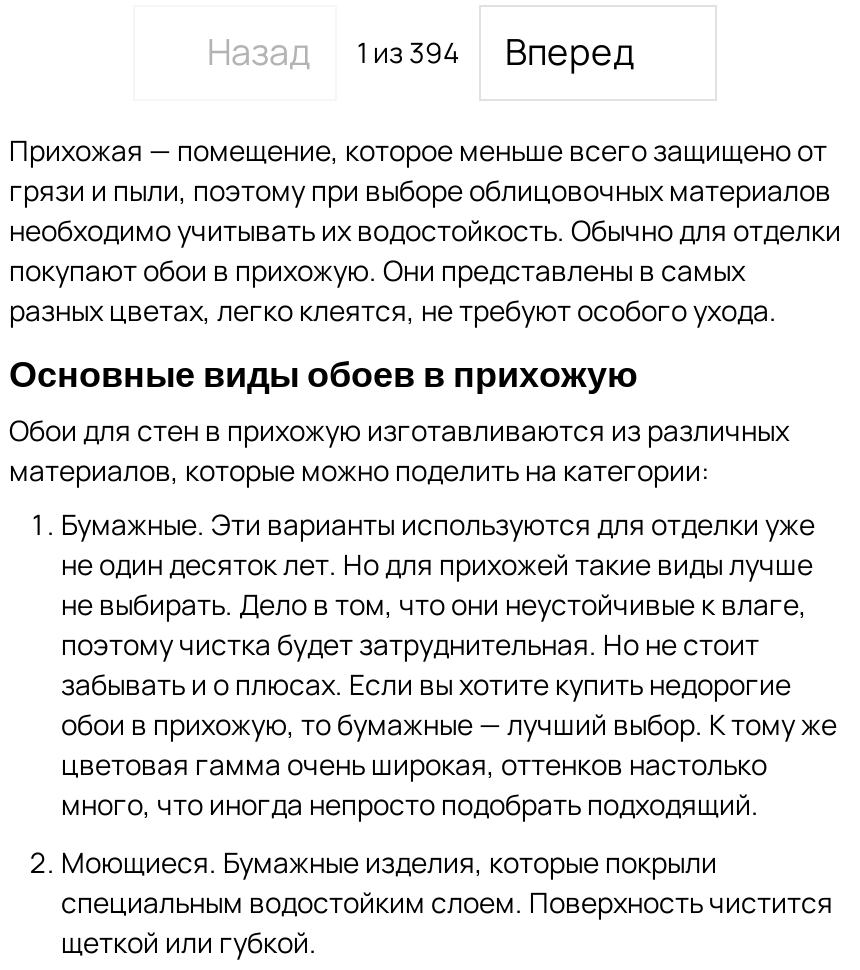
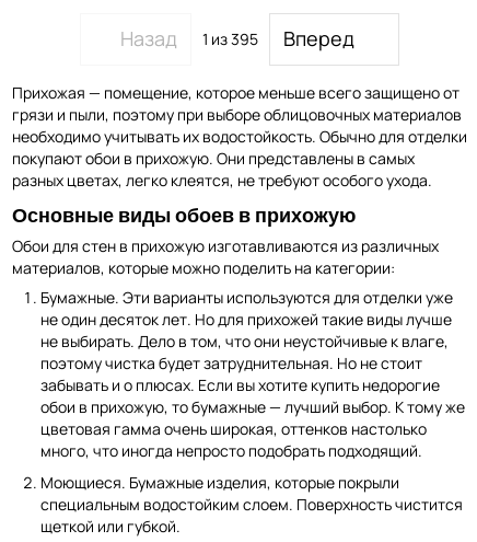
[207,27,635,75] Назад 1 из 394 Вперед -> [120,25,354,52] Назад 1 из 395 Вперед

